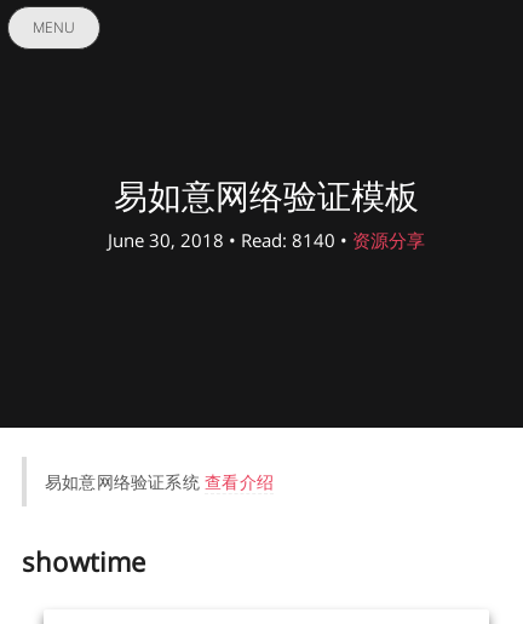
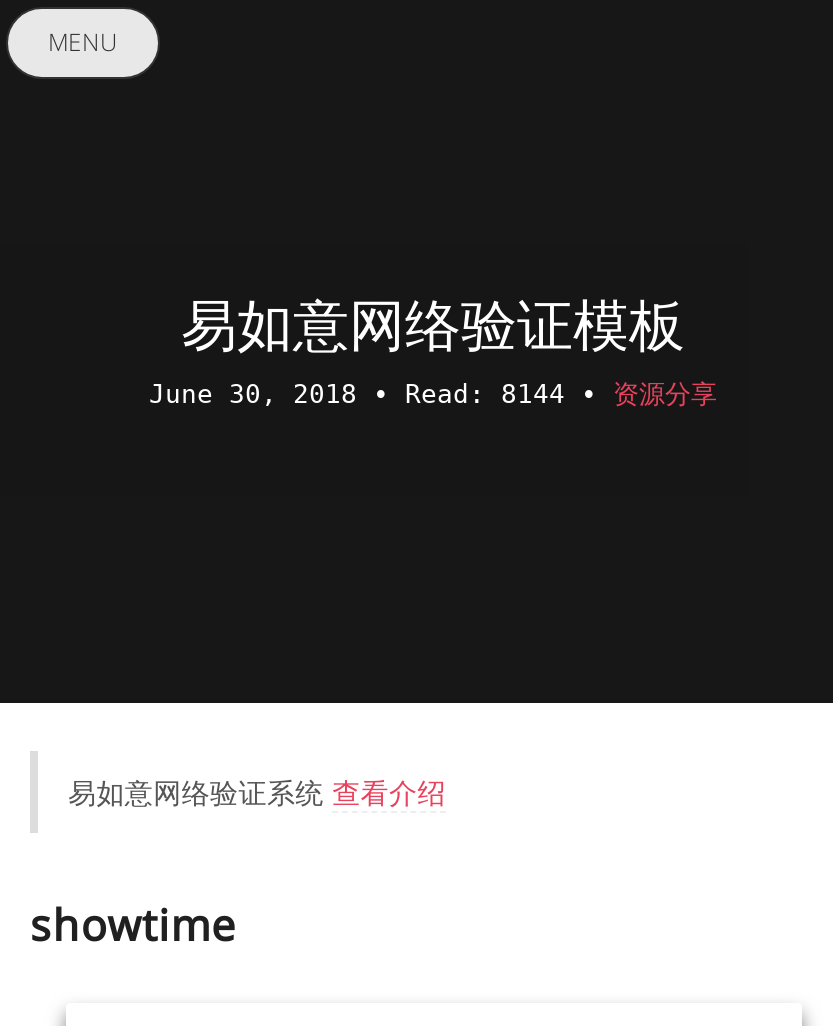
[107,228,424,252] June 30, 2018 • Read: 8140 •资源分享 -> [149,379,717,409] June 30, 2018 • Read: 8144 •资源分享

